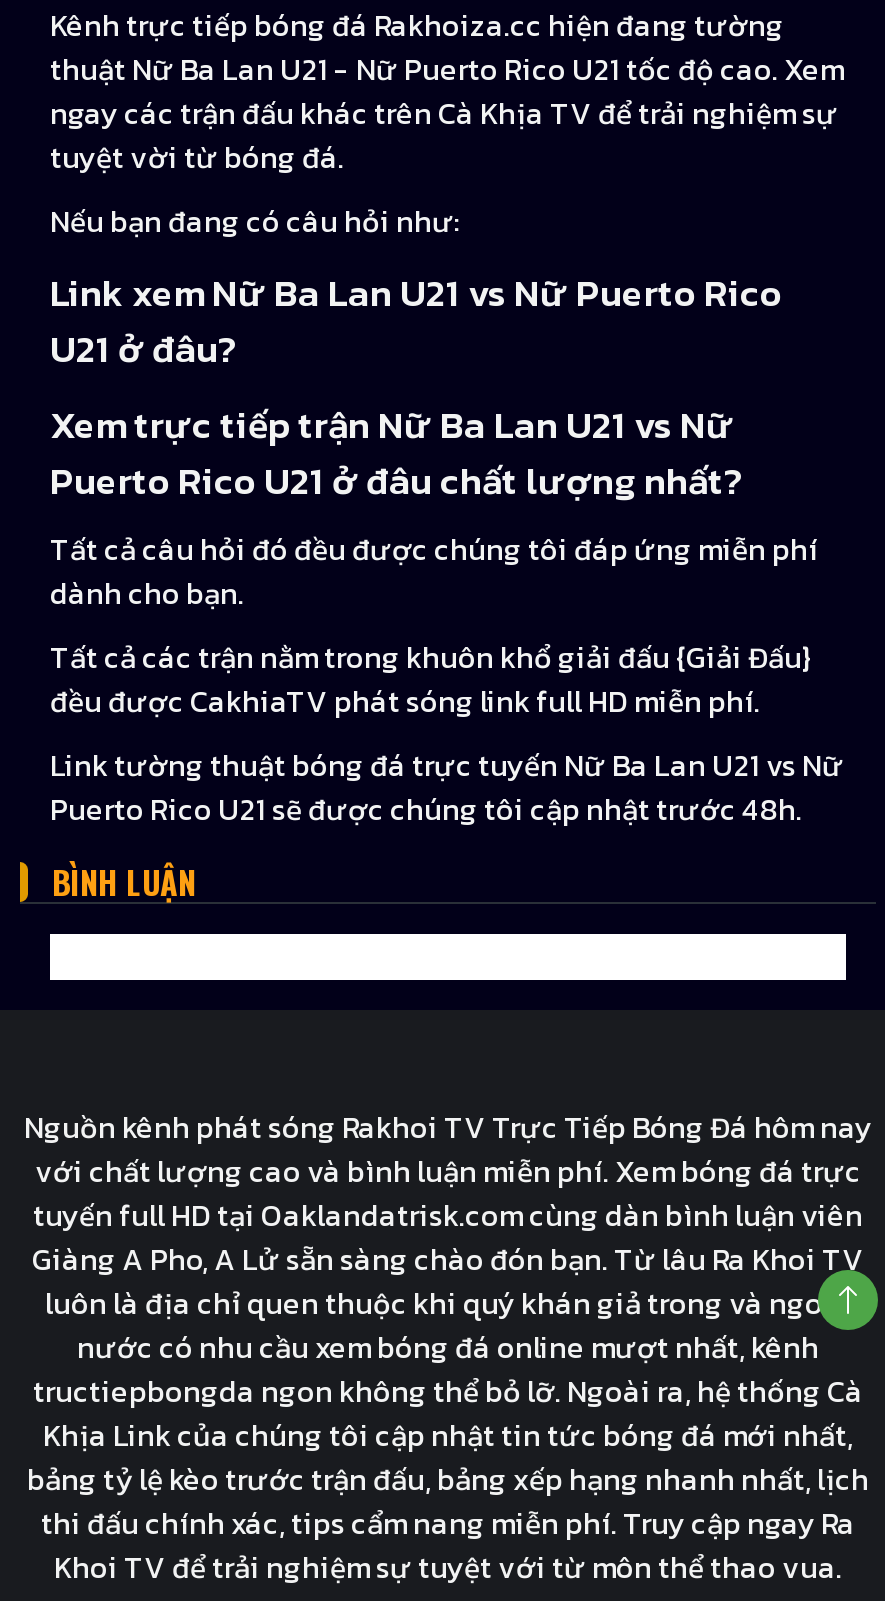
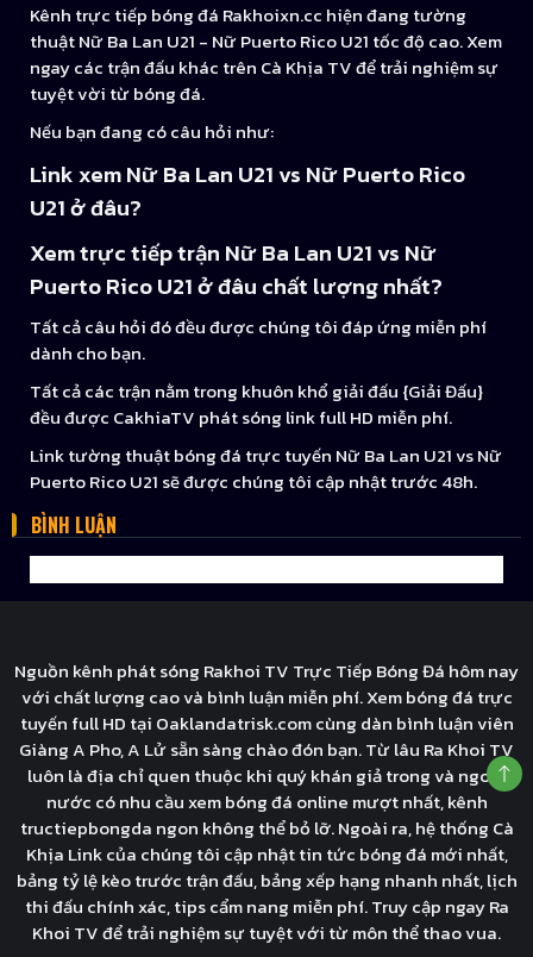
[50,2,784,48] Kênh trực tiếp bóng đá Rakhoiza.cc hiện đang tường -> [30,1,466,29] Kênh trực tiếp bóng đá Rakhoixn.cc hiện đang tường

